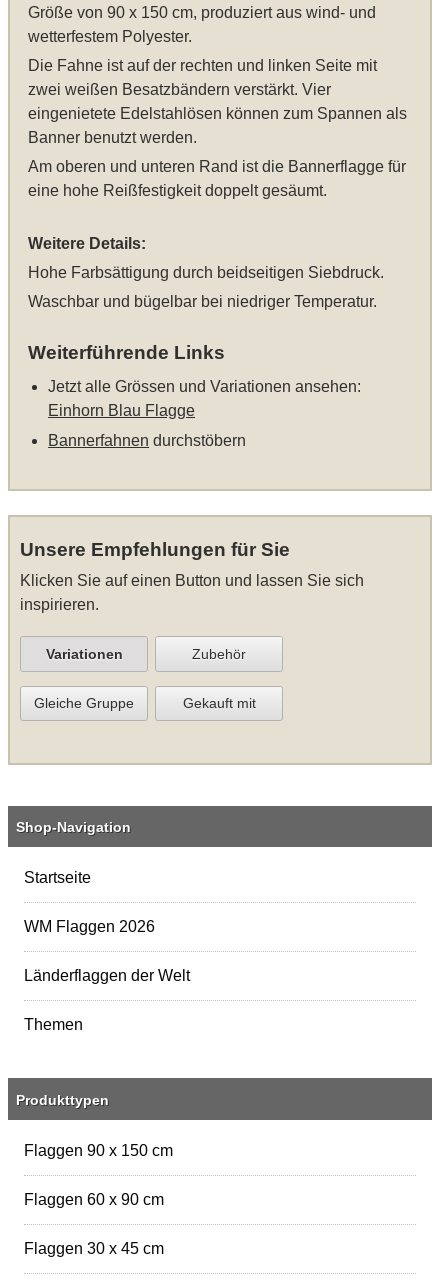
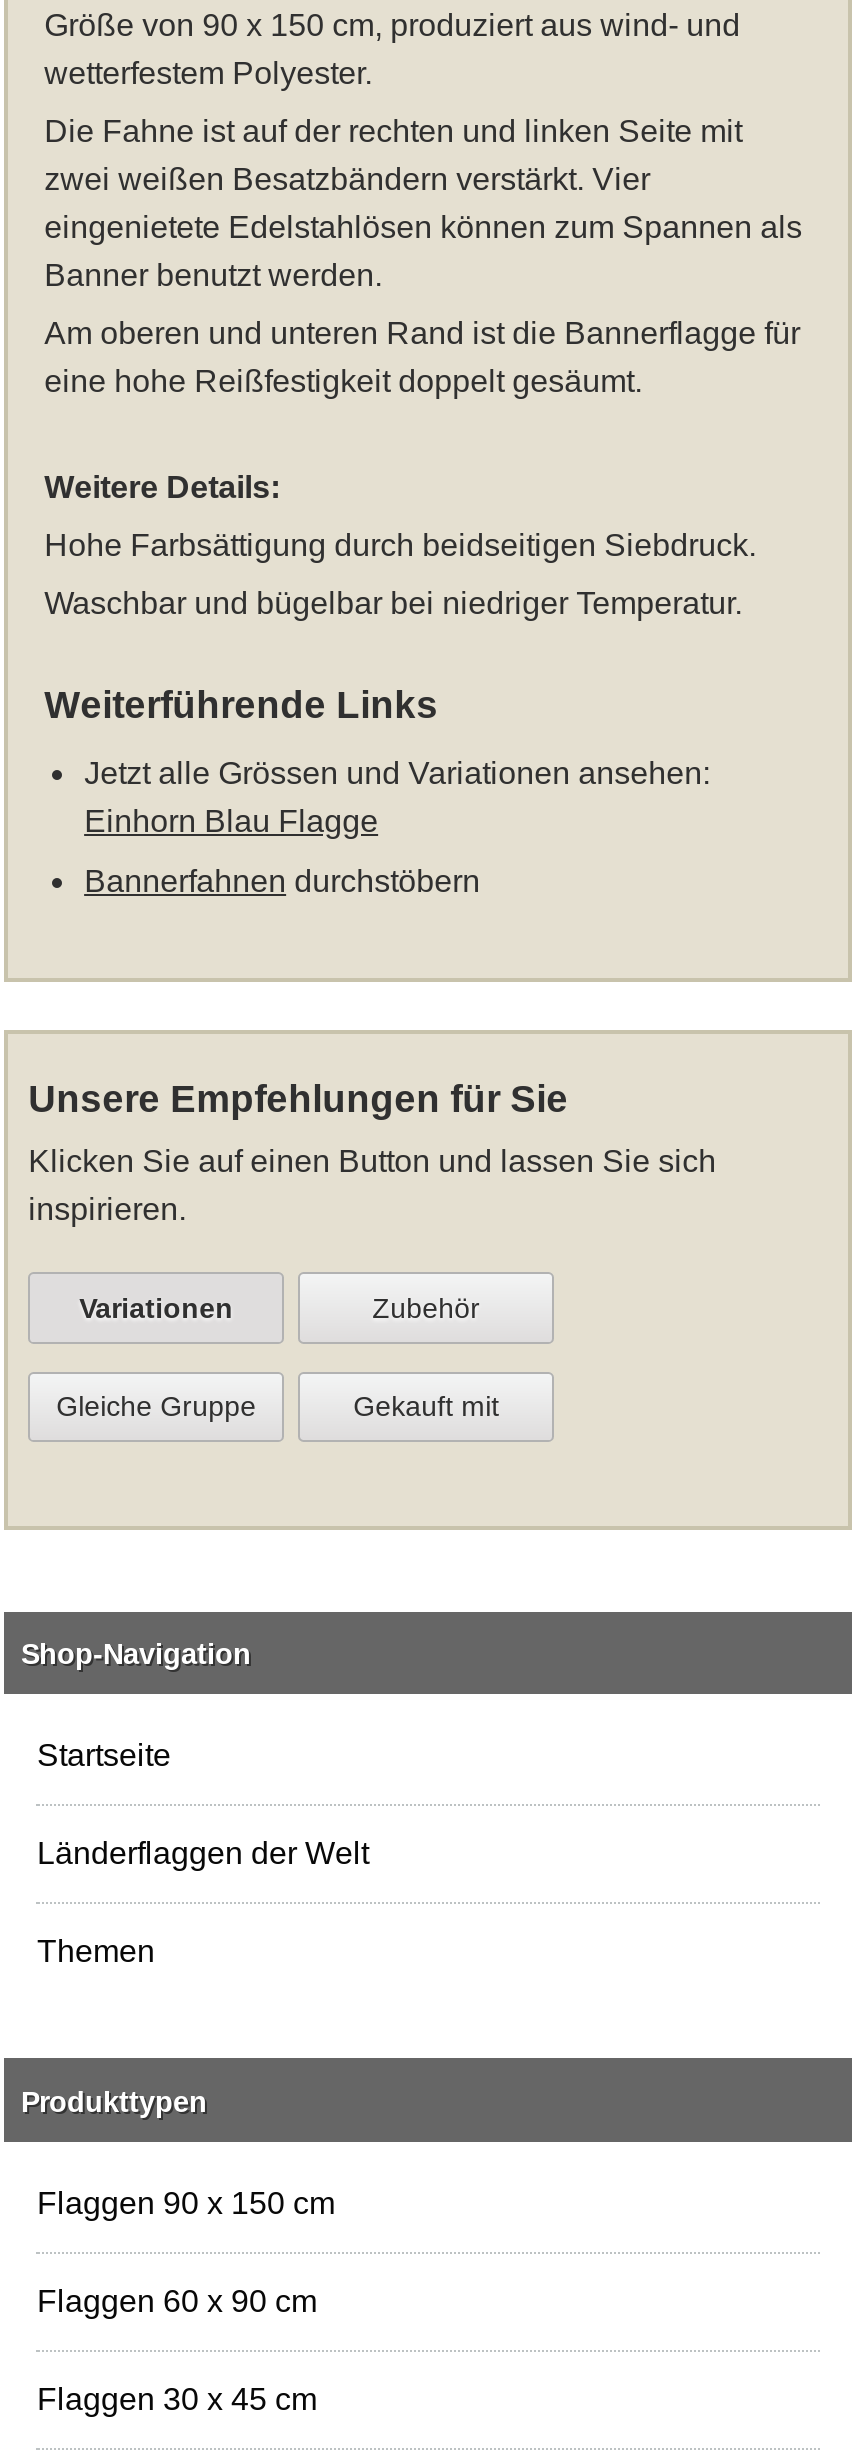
[24,918,155,935] WM Flaggen 2026 -> none

